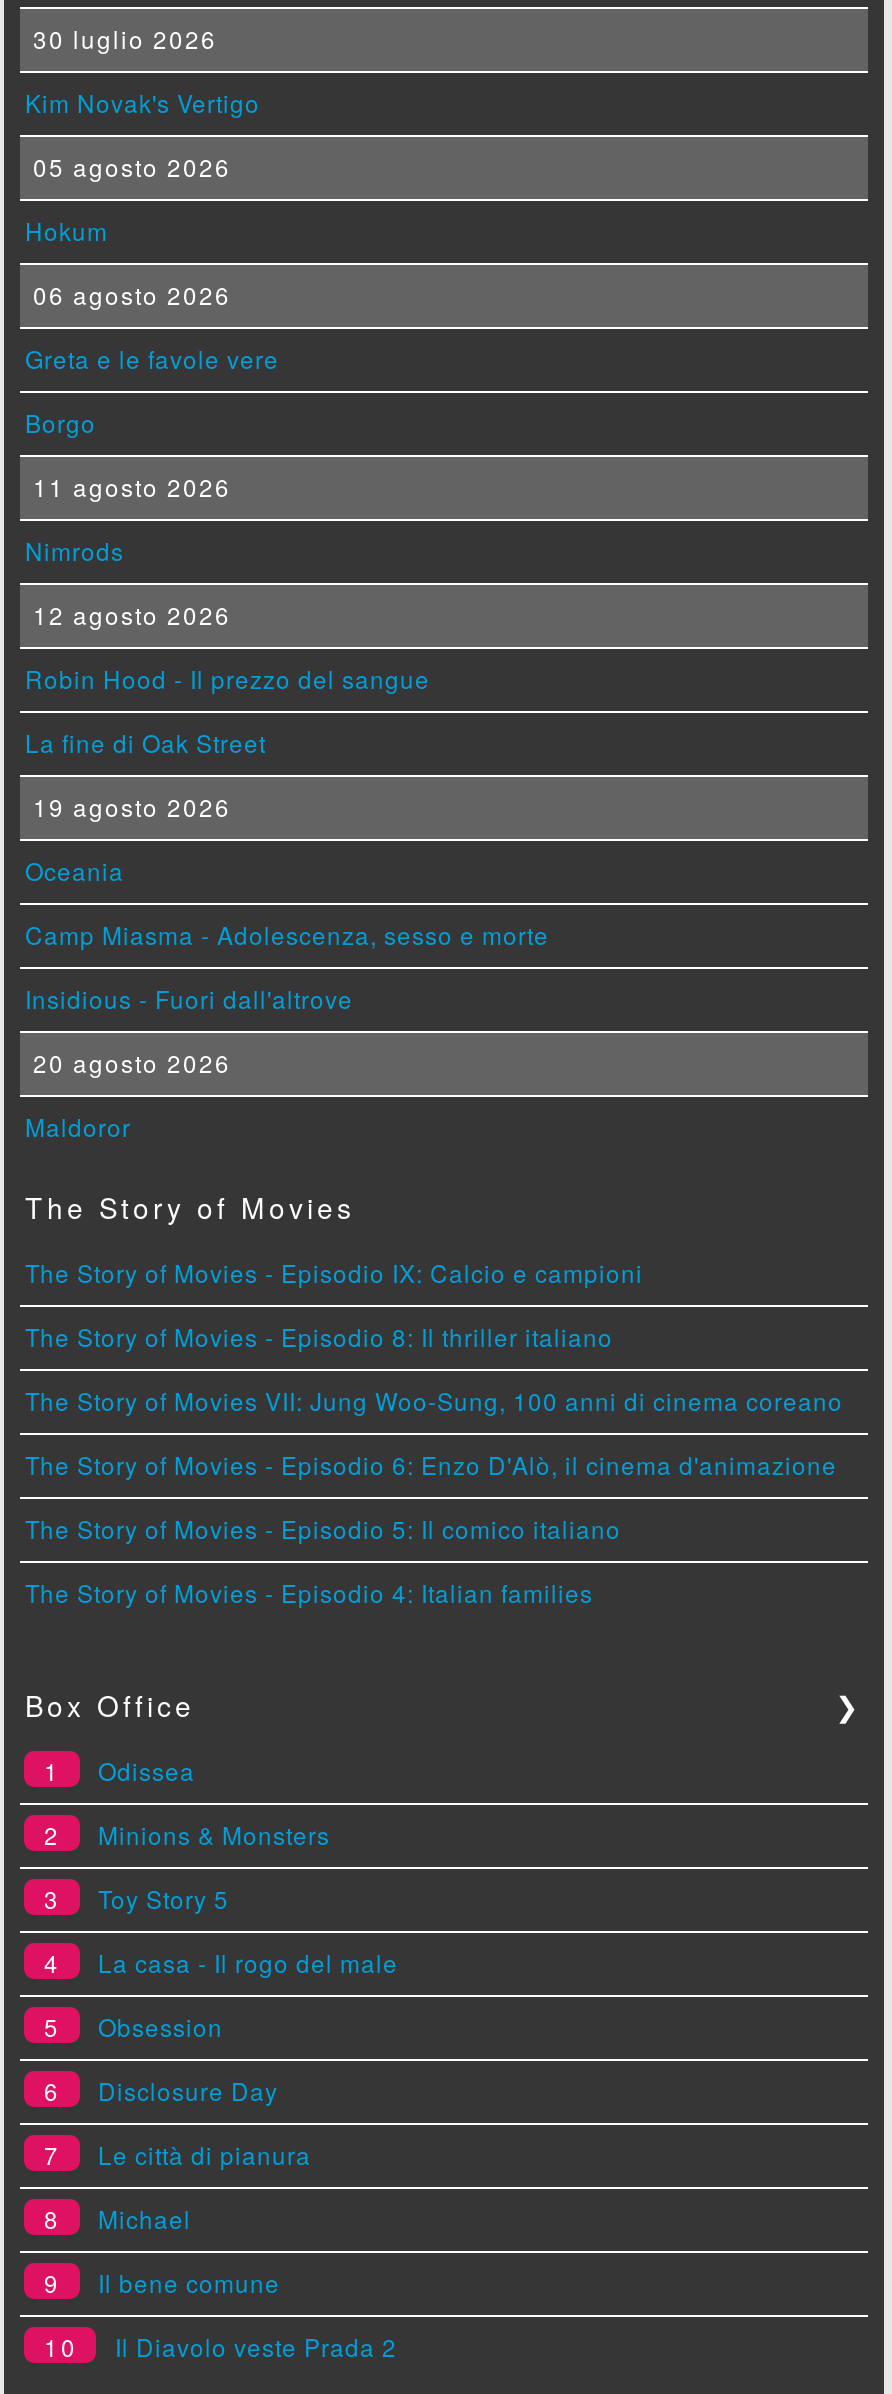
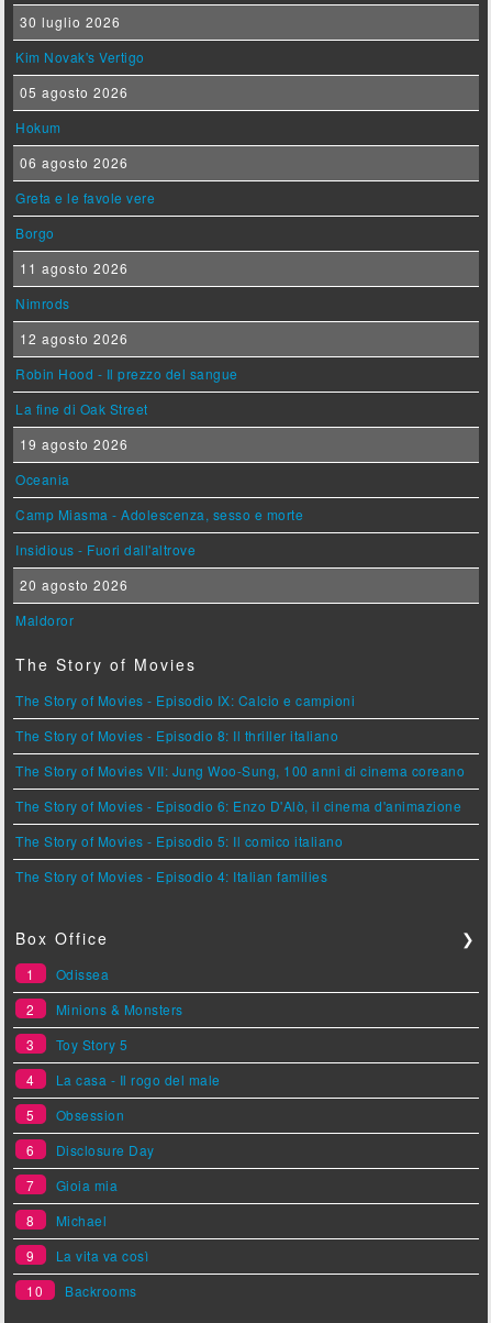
[98,2138,311,2172] Le città di pianura -> [56,1176,118,1195] Gioia mia
[98,2266,280,2300] Il bene comune -> [56,1247,149,1265] La vita va così
[115,2330,397,2364] Il Diavolo veste Prada 2 -> [65,1282,137,1300] Backrooms

